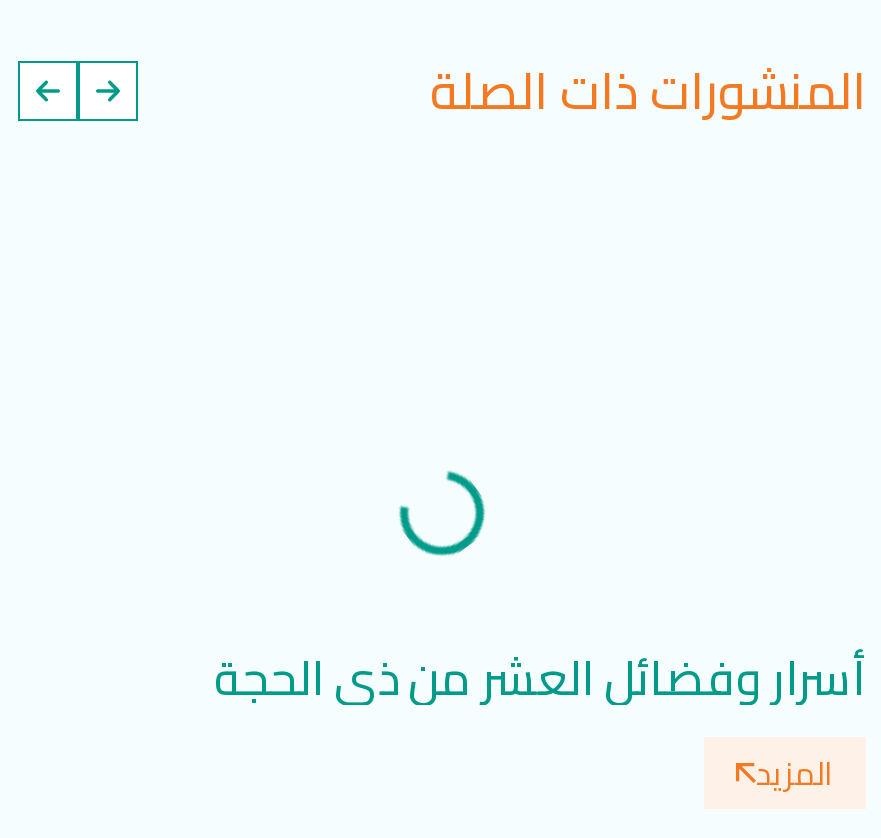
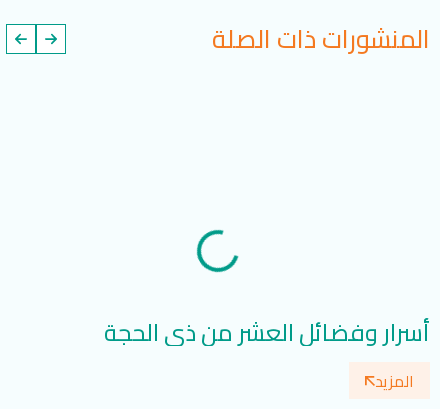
[400,470,488,558] [image] -> [197,228,240,273] [image]

